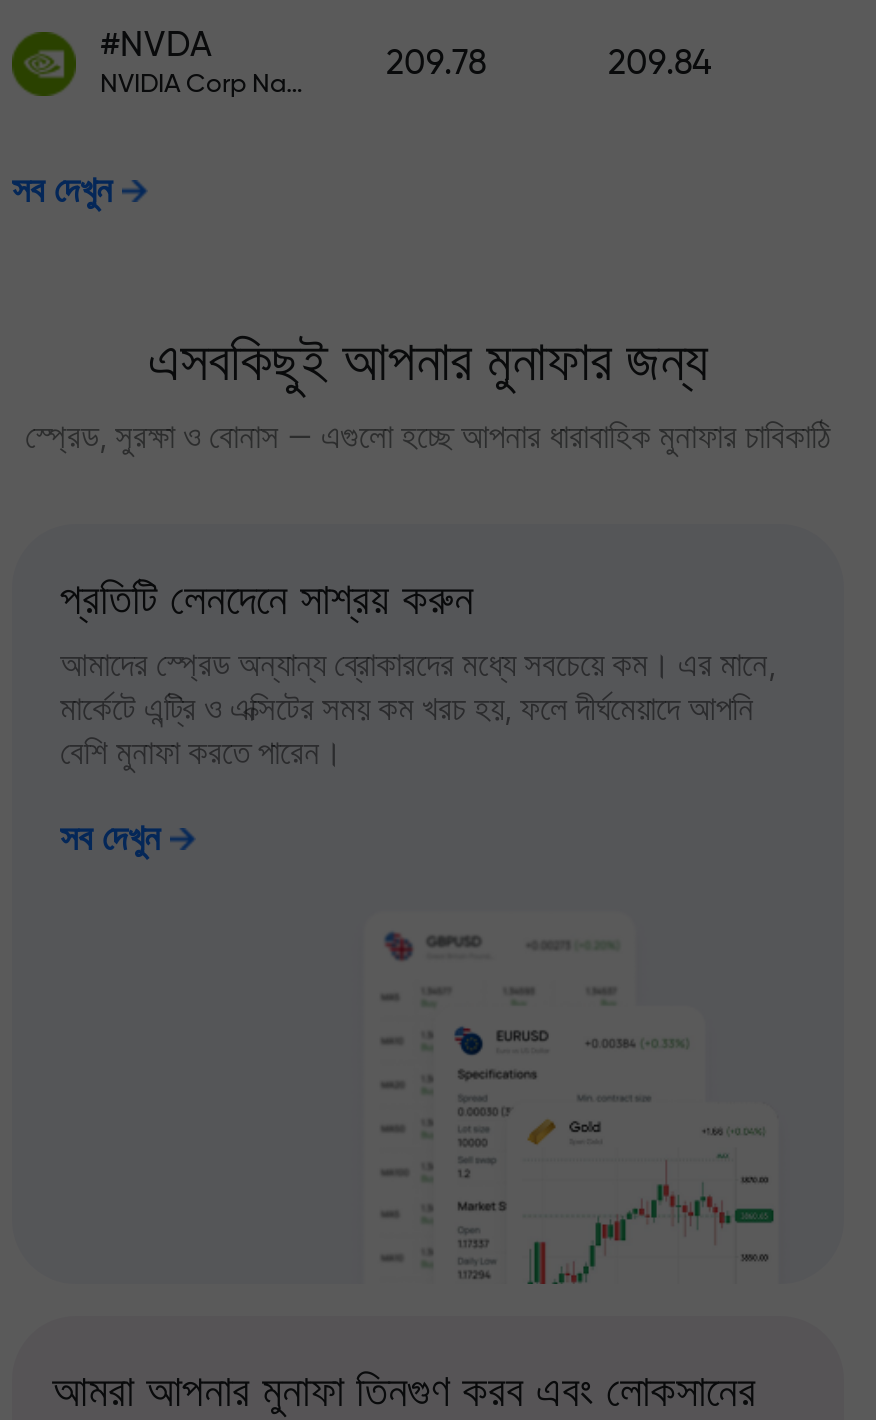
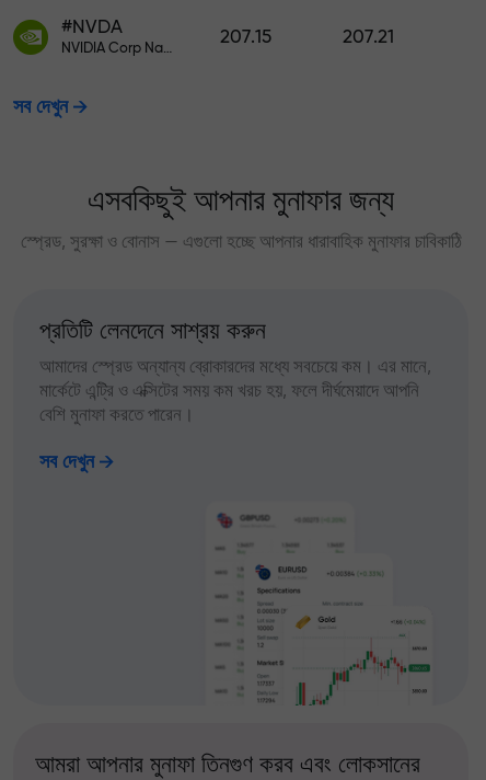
[386,46,486,80] 209.78 -> [219,27,271,46] 207.15
[608,46,712,80] 209.84 -> [342,27,394,46] 207.21

